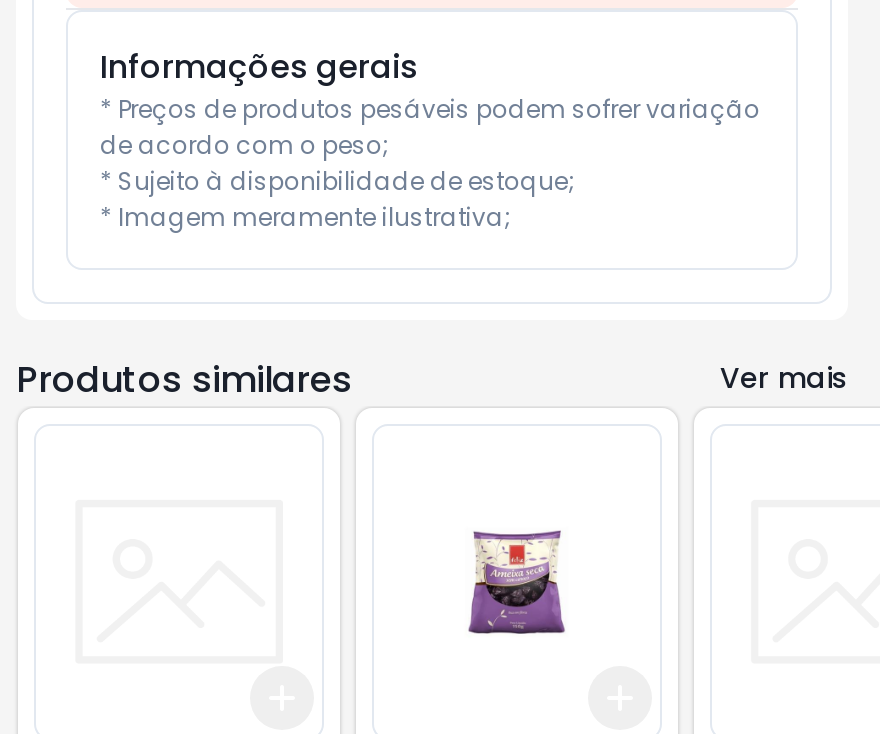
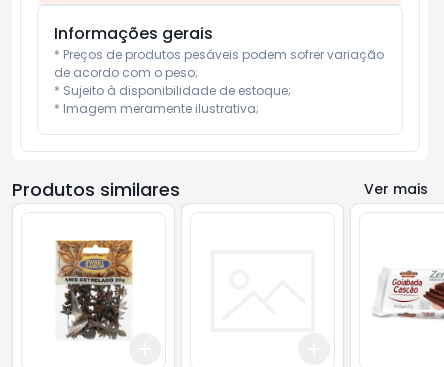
none -> [55,239,133,341] [image]
none -> [373,269,441,320] [image]
[466,528,566,636] [image] -> none

